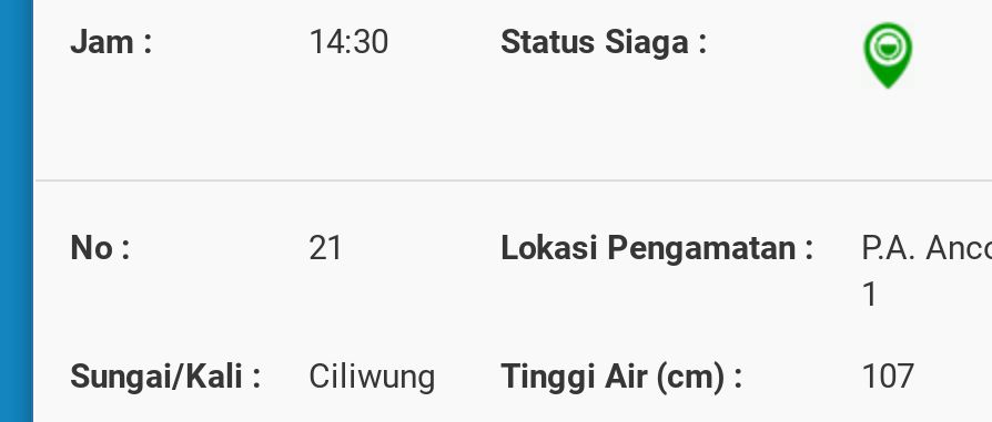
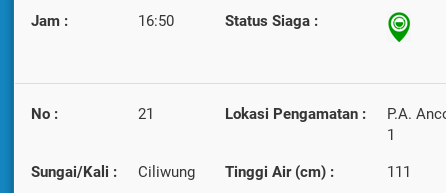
[308,22,388,62] 14:30 -> [138,12,174,30] 16:50
[861,357,914,397] 107 -> [387,163,411,181] 111

